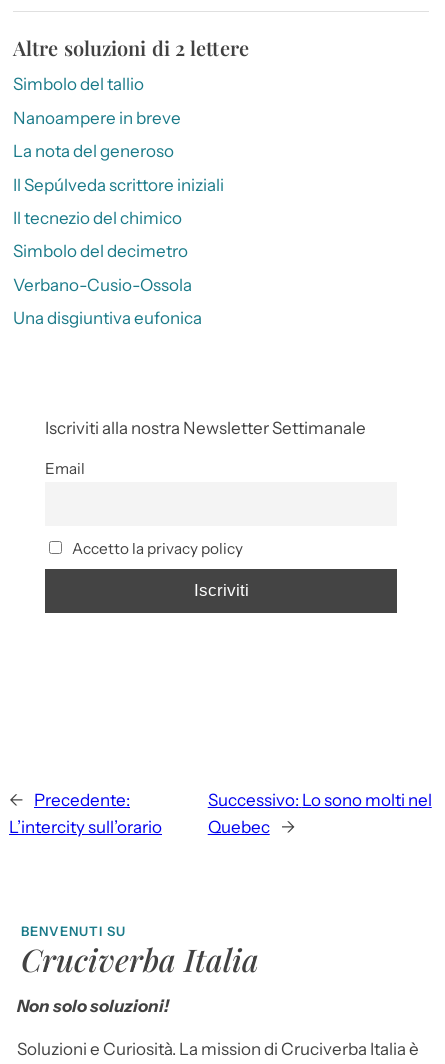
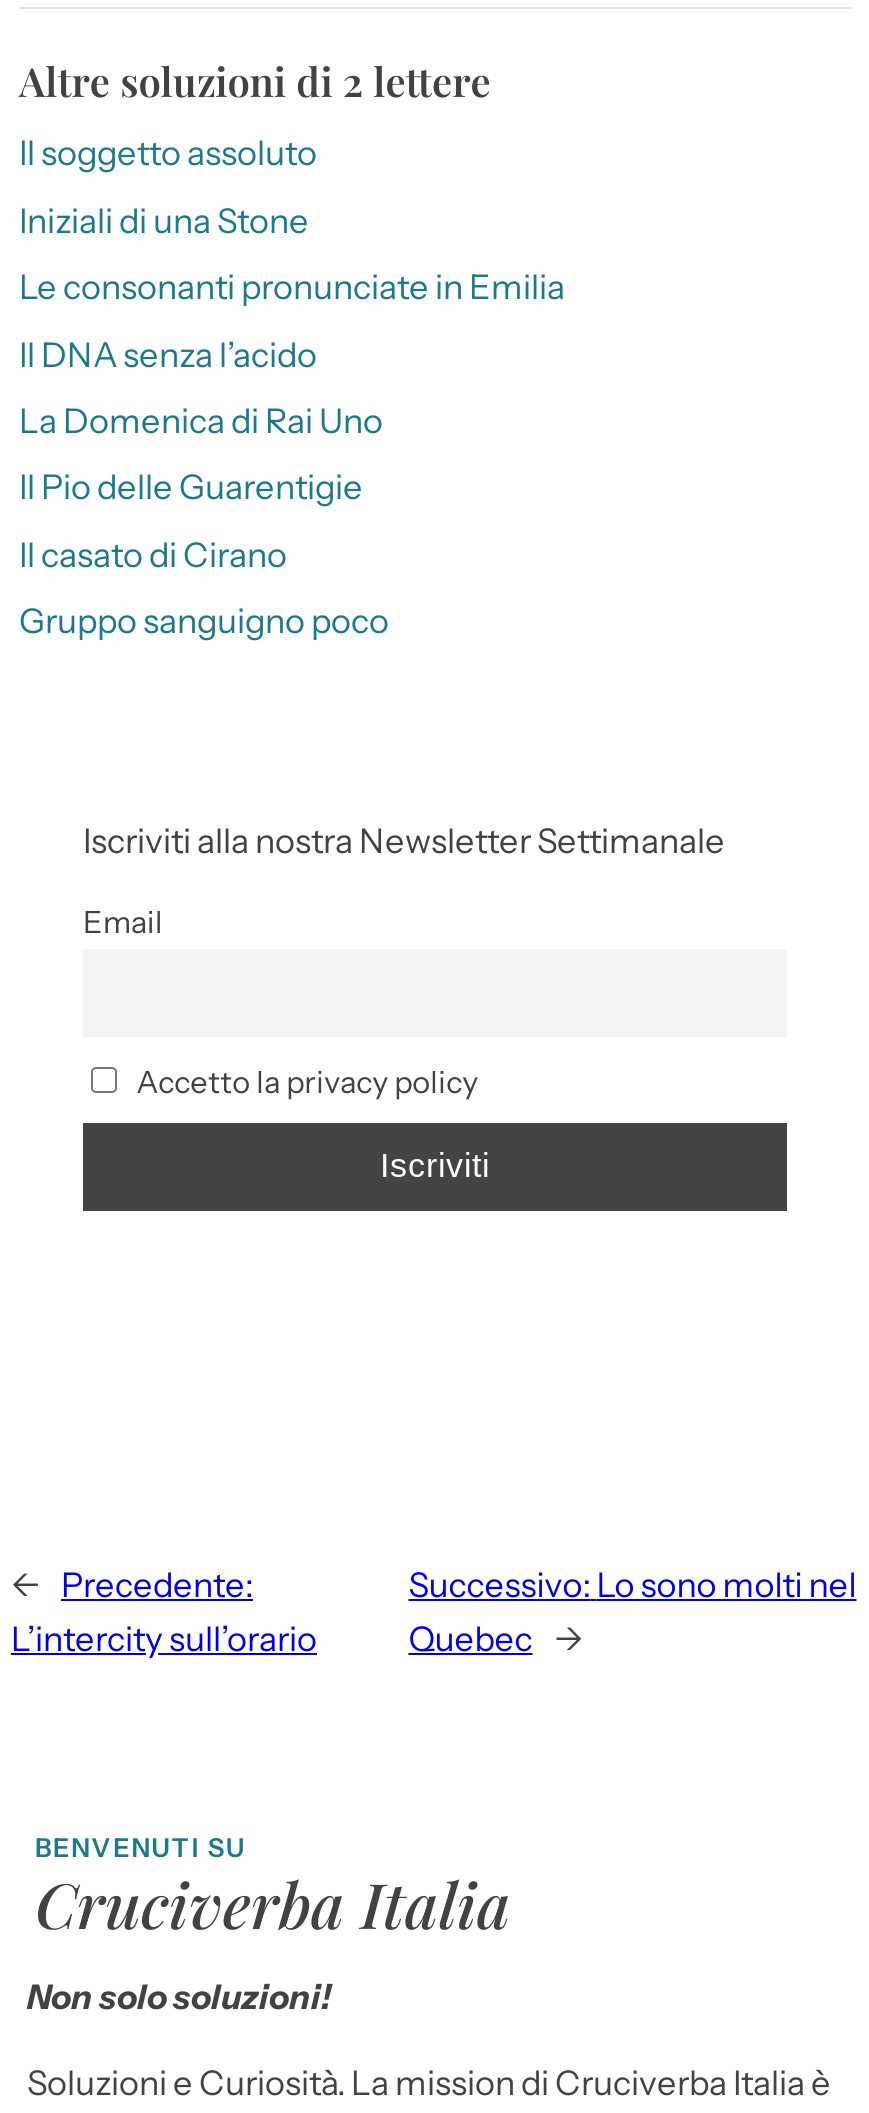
[13,74,144,94] Simbolo del tallio -> [19,134,317,174] Il soggetto assoluto
[13,108,181,128] Nanoampere in breve -> [19,201,309,241] Iniziali di una Stone
[13,141,174,161] La nota del generoso -> [19,267,565,307] Le consonanti pronunciate in Emilia
[13,174,224,194] Il Sepúlveda scrittore iniziali -> [19,334,317,374] Il DNA senza l’acido
[13,208,182,228] Il tecnezio del chimico -> [19,401,383,441] La Domenica di Rai Uno
[13,241,188,261] Simbolo del decimetro -> [19,468,363,508] Il Pio delle Guarentigie
[13,275,192,295] Verbano-Cusio-Ossola -> [19,534,287,574] Il casato di Cirano
[13,308,202,328] Una disgiuntiva eufonica -> [19,601,389,641] Gruppo sanguigno poco

